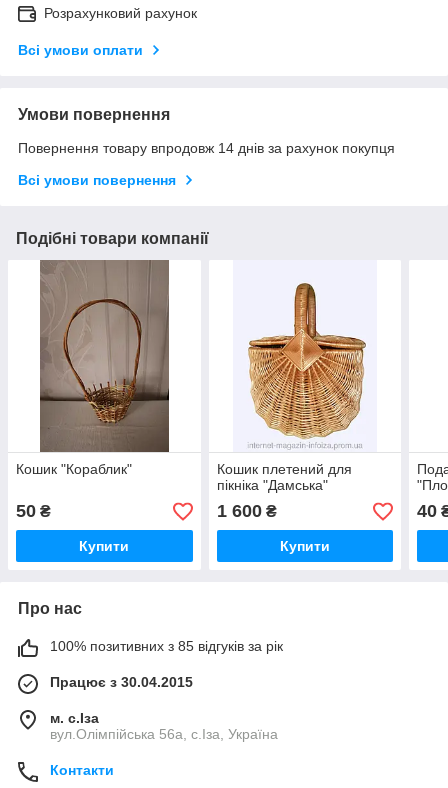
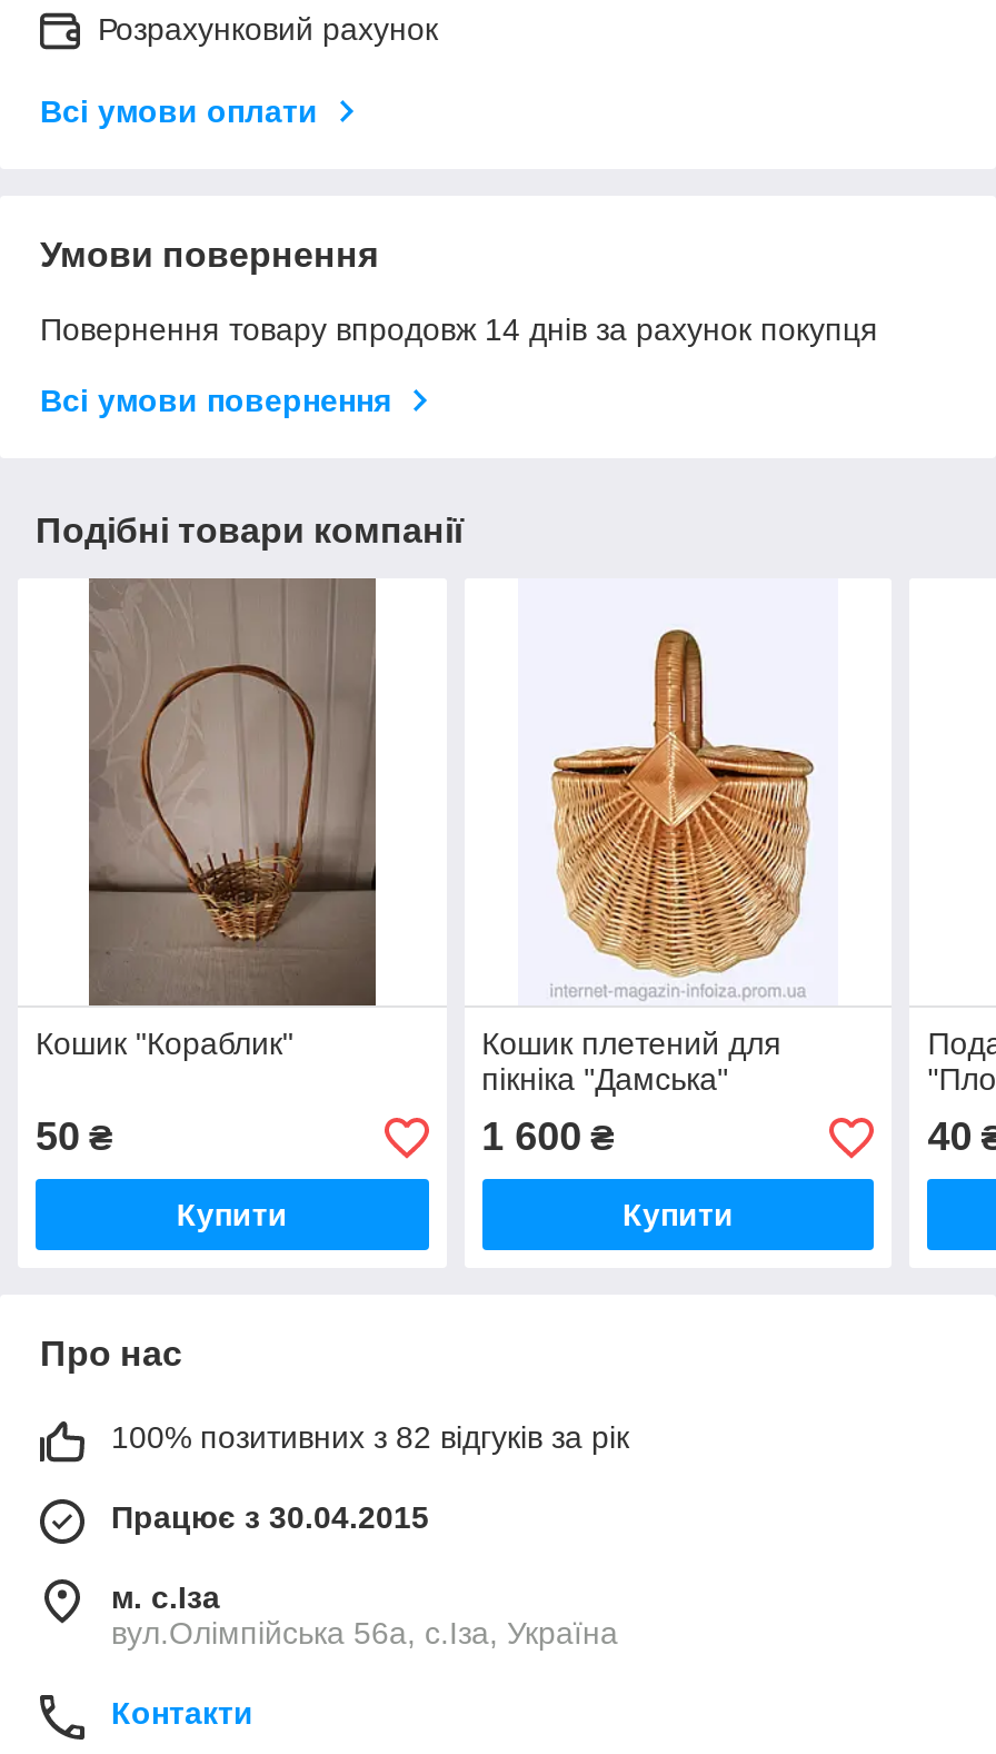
[50,638,283,654] 100% позитивних з 85 відгуків за рік -> [111,1420,629,1456] 100% позитивних з 82 відгуків за рік

